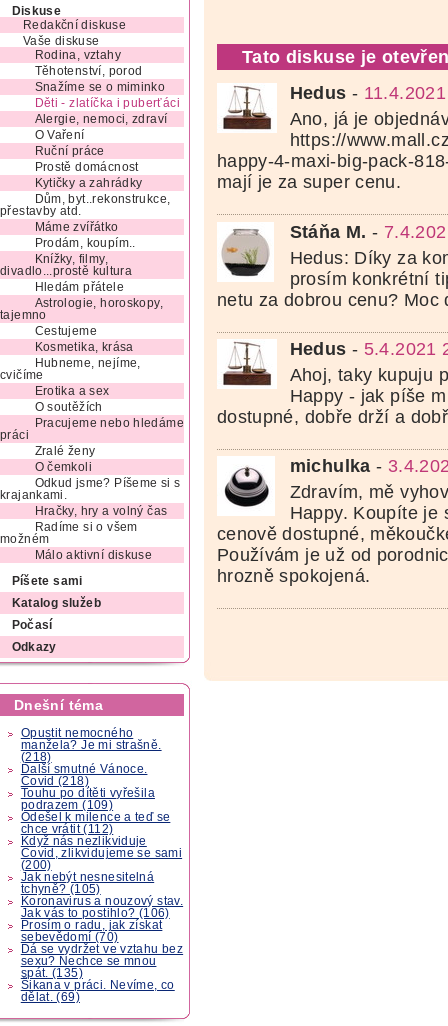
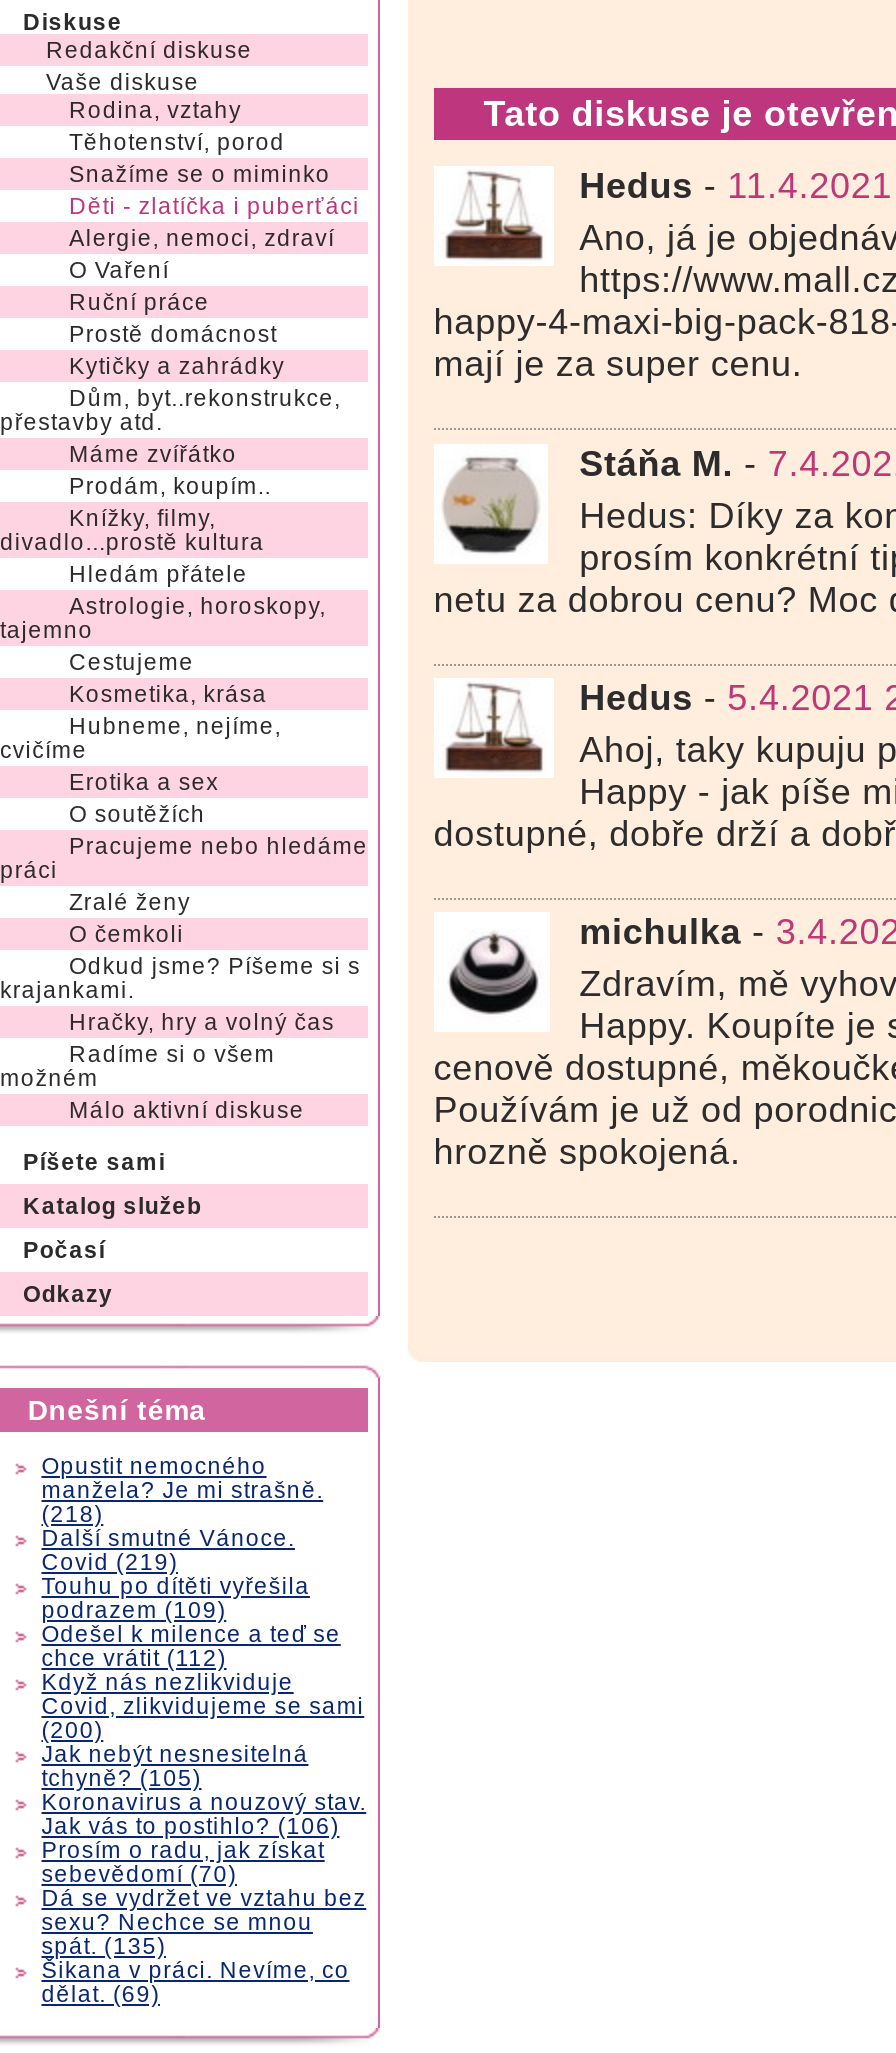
[21,775,89,787] Covid (218) -> [42,1549,178,1573] Covid (219)

